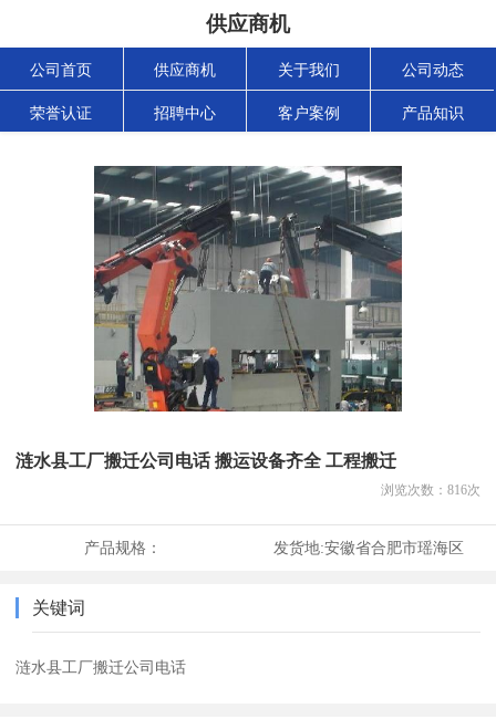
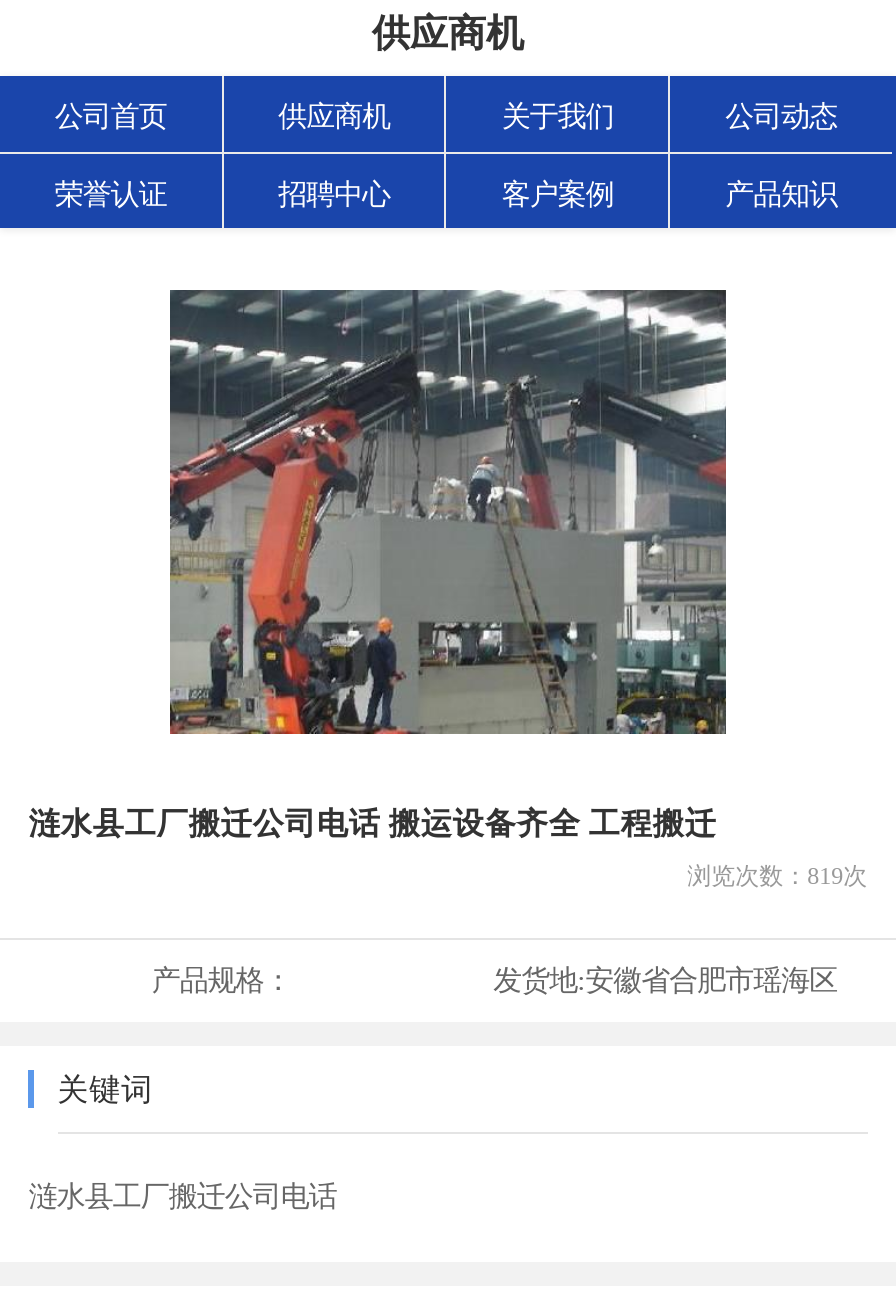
[381,482,480,498] 浏览次数：816次 -> [687,862,867,890] 浏览次数：819次

